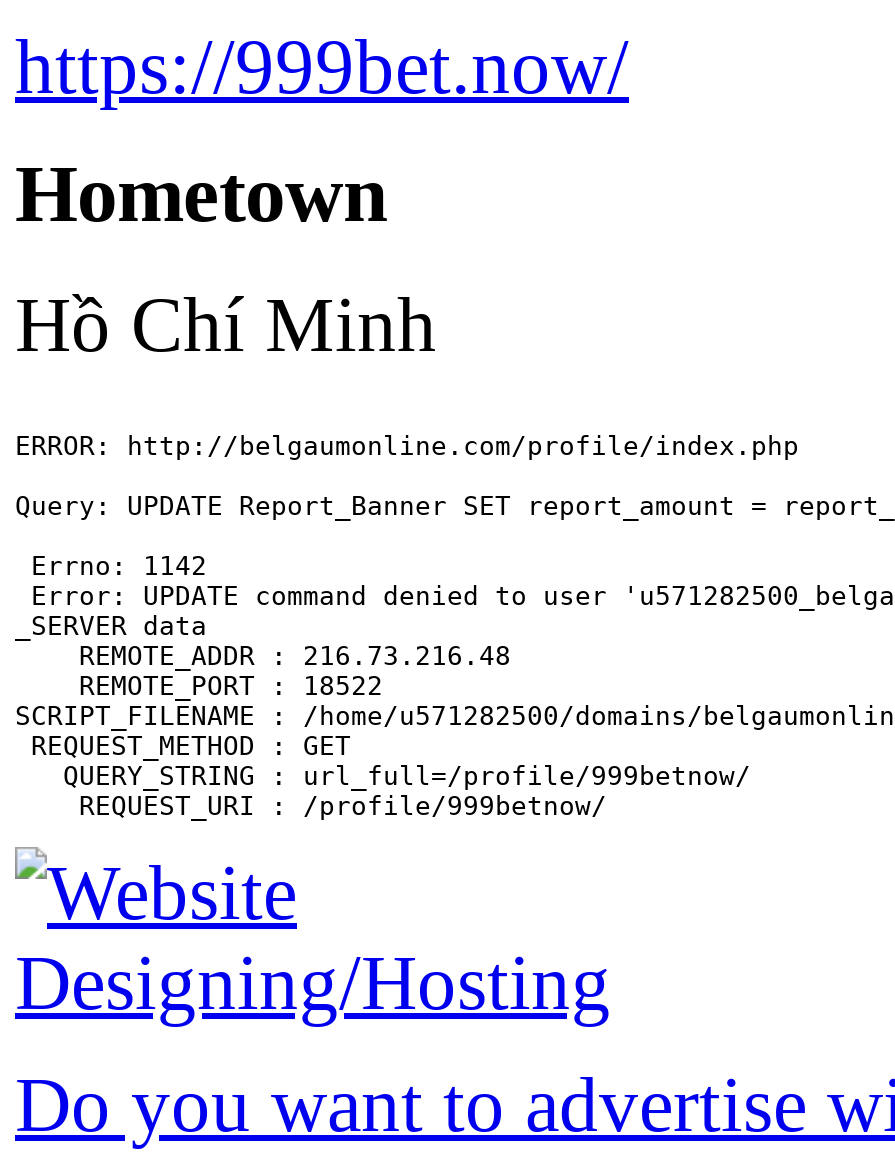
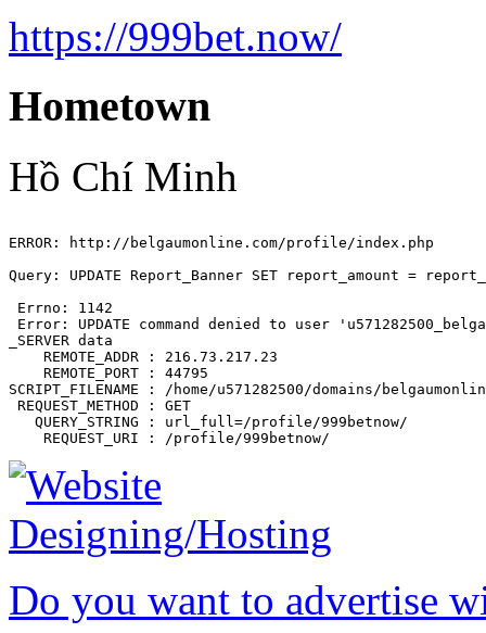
[15,641,511,671] REMOTE_ADDR : 216.73.216.48 -> [9,349,278,365] REMOTE_ADDR : 216.73.217.23
[15,671,383,701] REMOTE_PORT : 18522 -> [9,365,208,381] REMOTE_PORT : 44795

